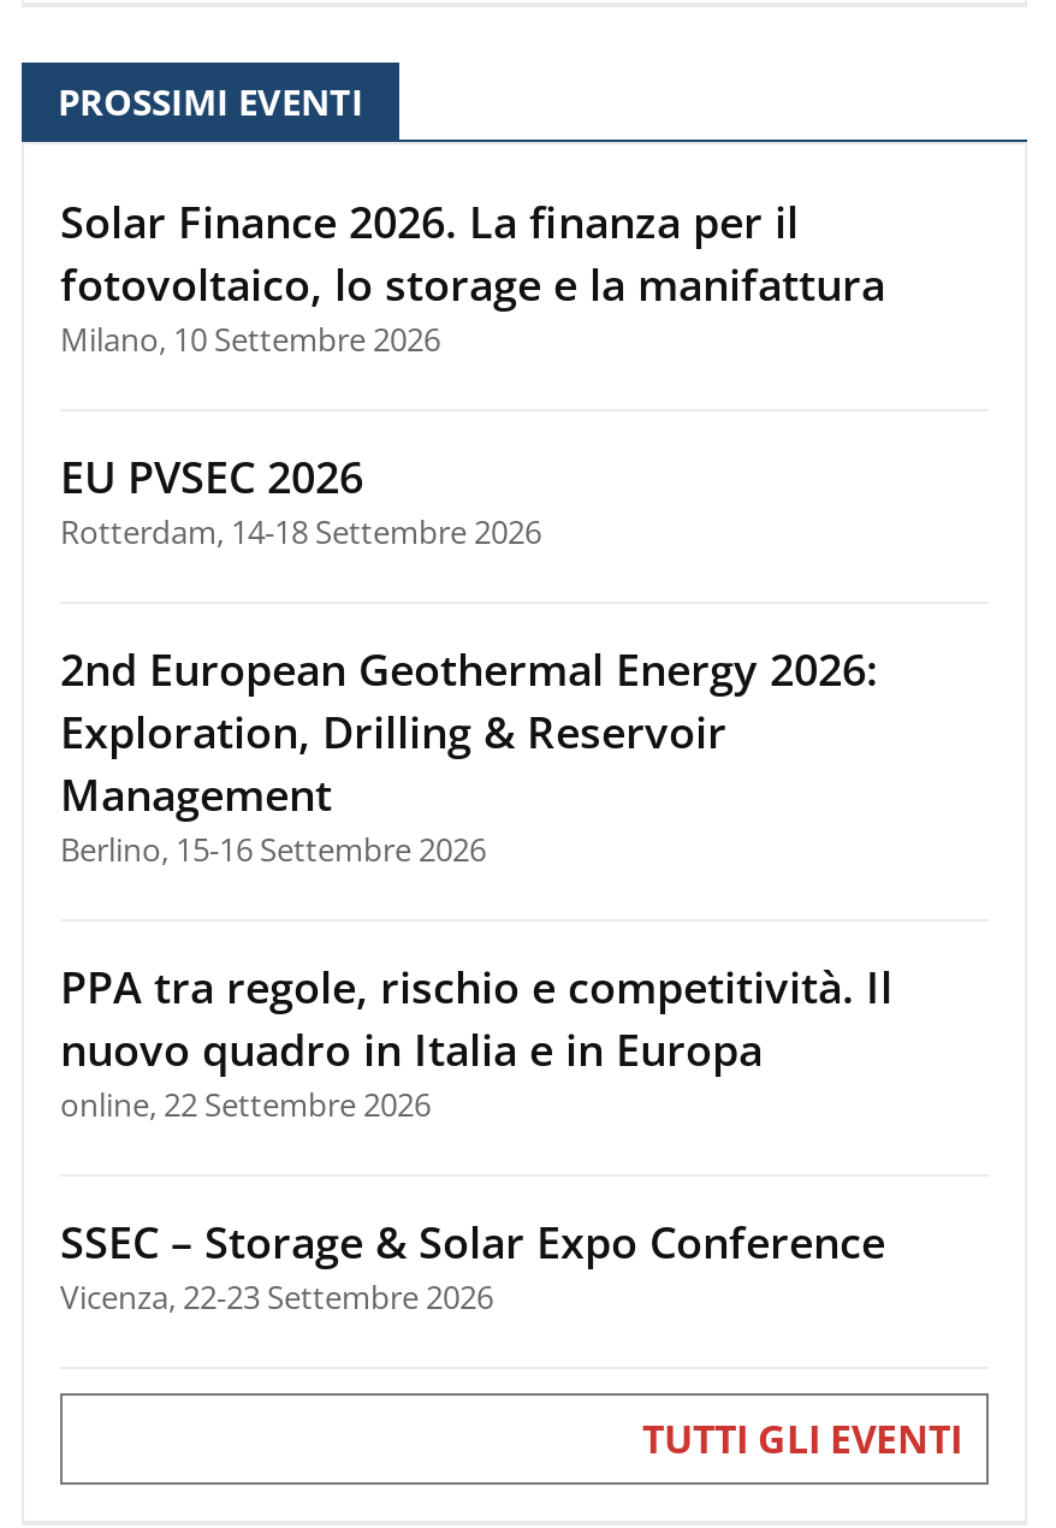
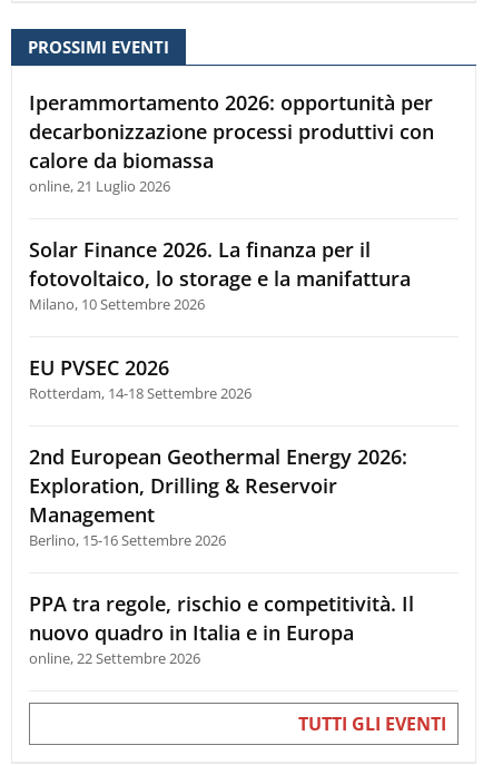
none -> [29,89,434,196] Iperammortamento 2026: opportunità per | decarbonizzazione processi produttivi con | calore da biomassa | online, 21 Luglio 2026
moved [60,192,892,1125] -> [29,236,414,668]: Solar Finance 2026. La finanza per il | fotovoltaico, lo storage e la manifattura | Milano, 10 Settembre 2026 | ... | nuovo quadro in Italia e in Europa | online, 22 Settembre 2026
[60,1212,885,1318] SSEC – Storage & Solar Expo Conference | Vicenza, 22-23 Settembre 2026 -> none

